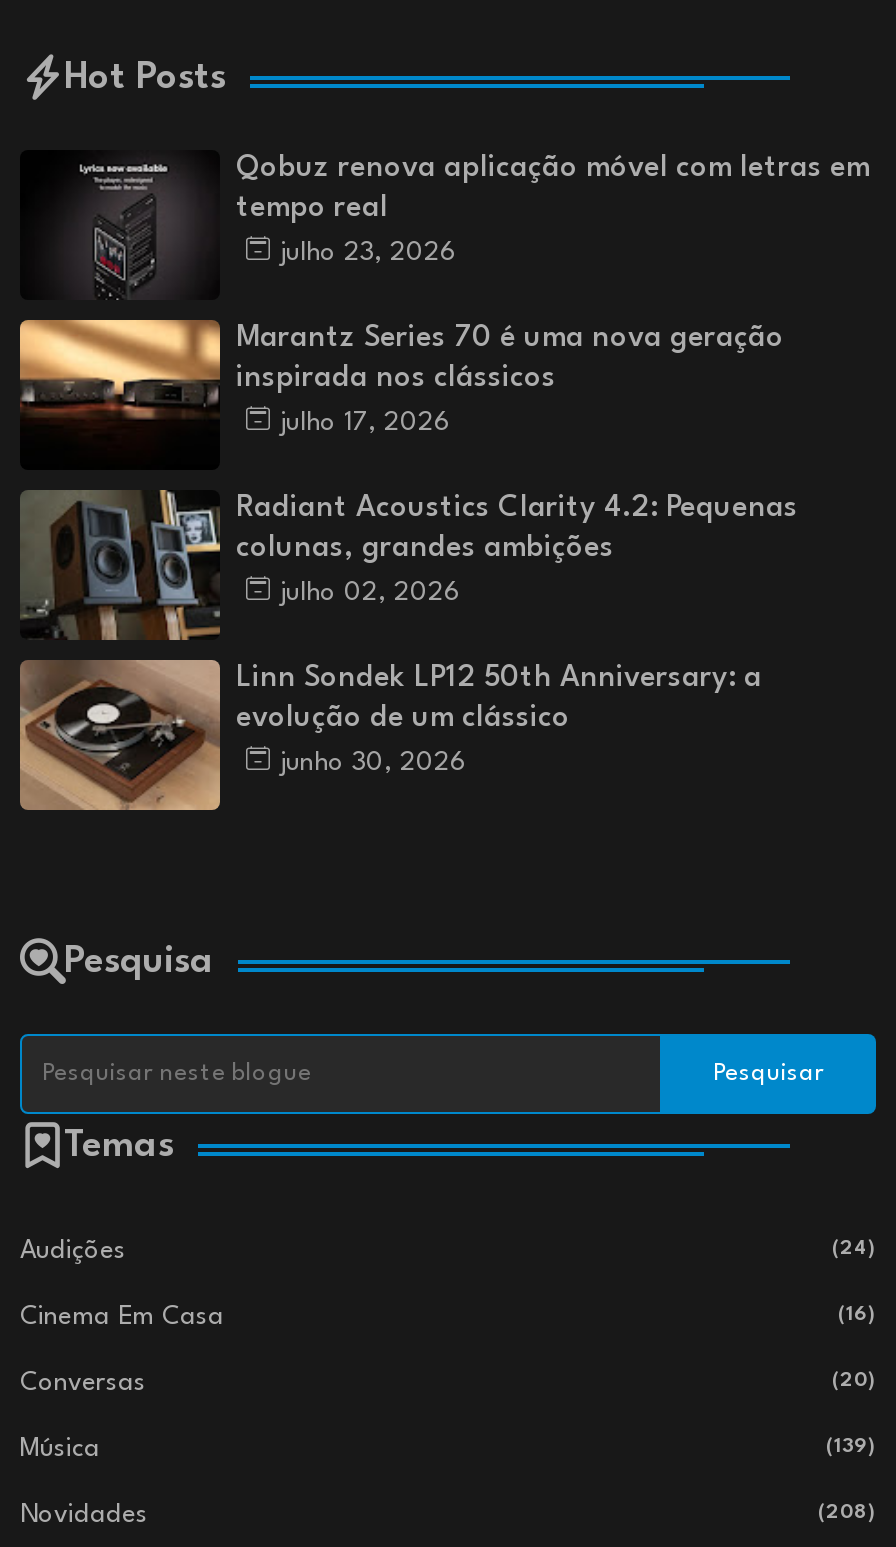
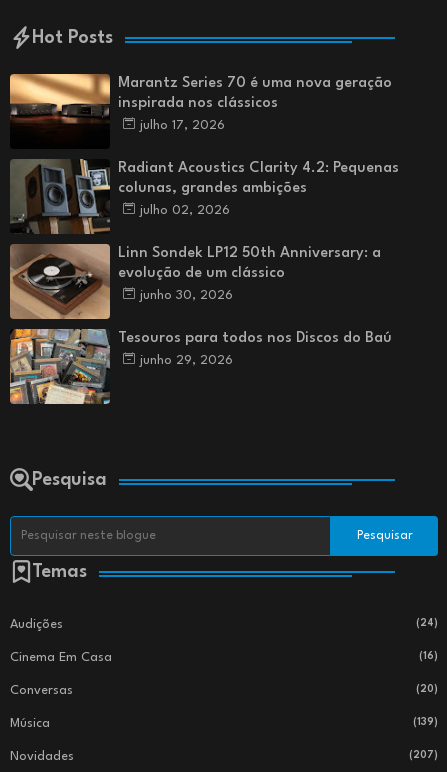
[78,154,870,286] [image] | Qobuz renova aplicação móvel com letras em | tempo real | julho 23, 2026 -> none
moved [18,318,798,775] -> [9,73,399,302]: [image] | Marantz Series 70 é uma nova geração | inspirada nos clássicos | ... | evolução de um clássico | junho 30, 2026
none -> [10,329,392,404] [image] | Tesouros para todos nos Discos do Baú | junho 29, 2026
[818,1502,876,1522] (208) -> [409,750,438,760] (207)

